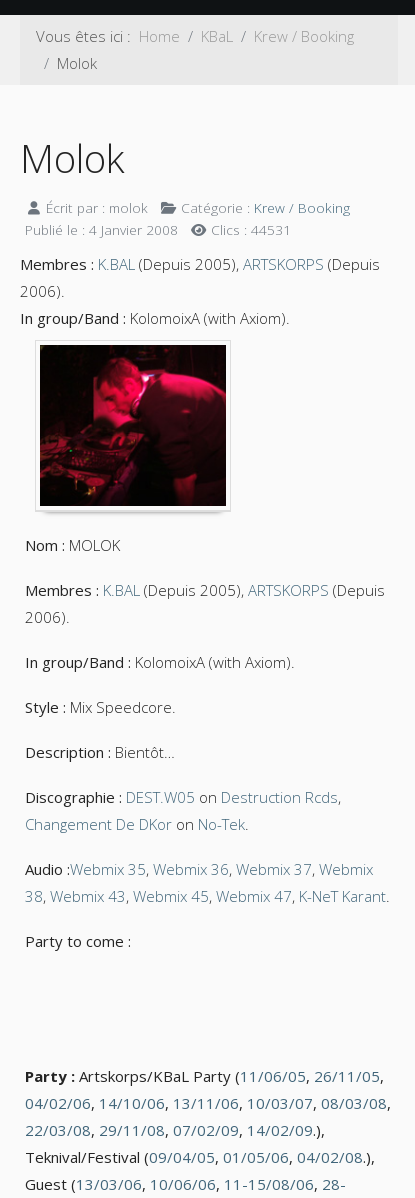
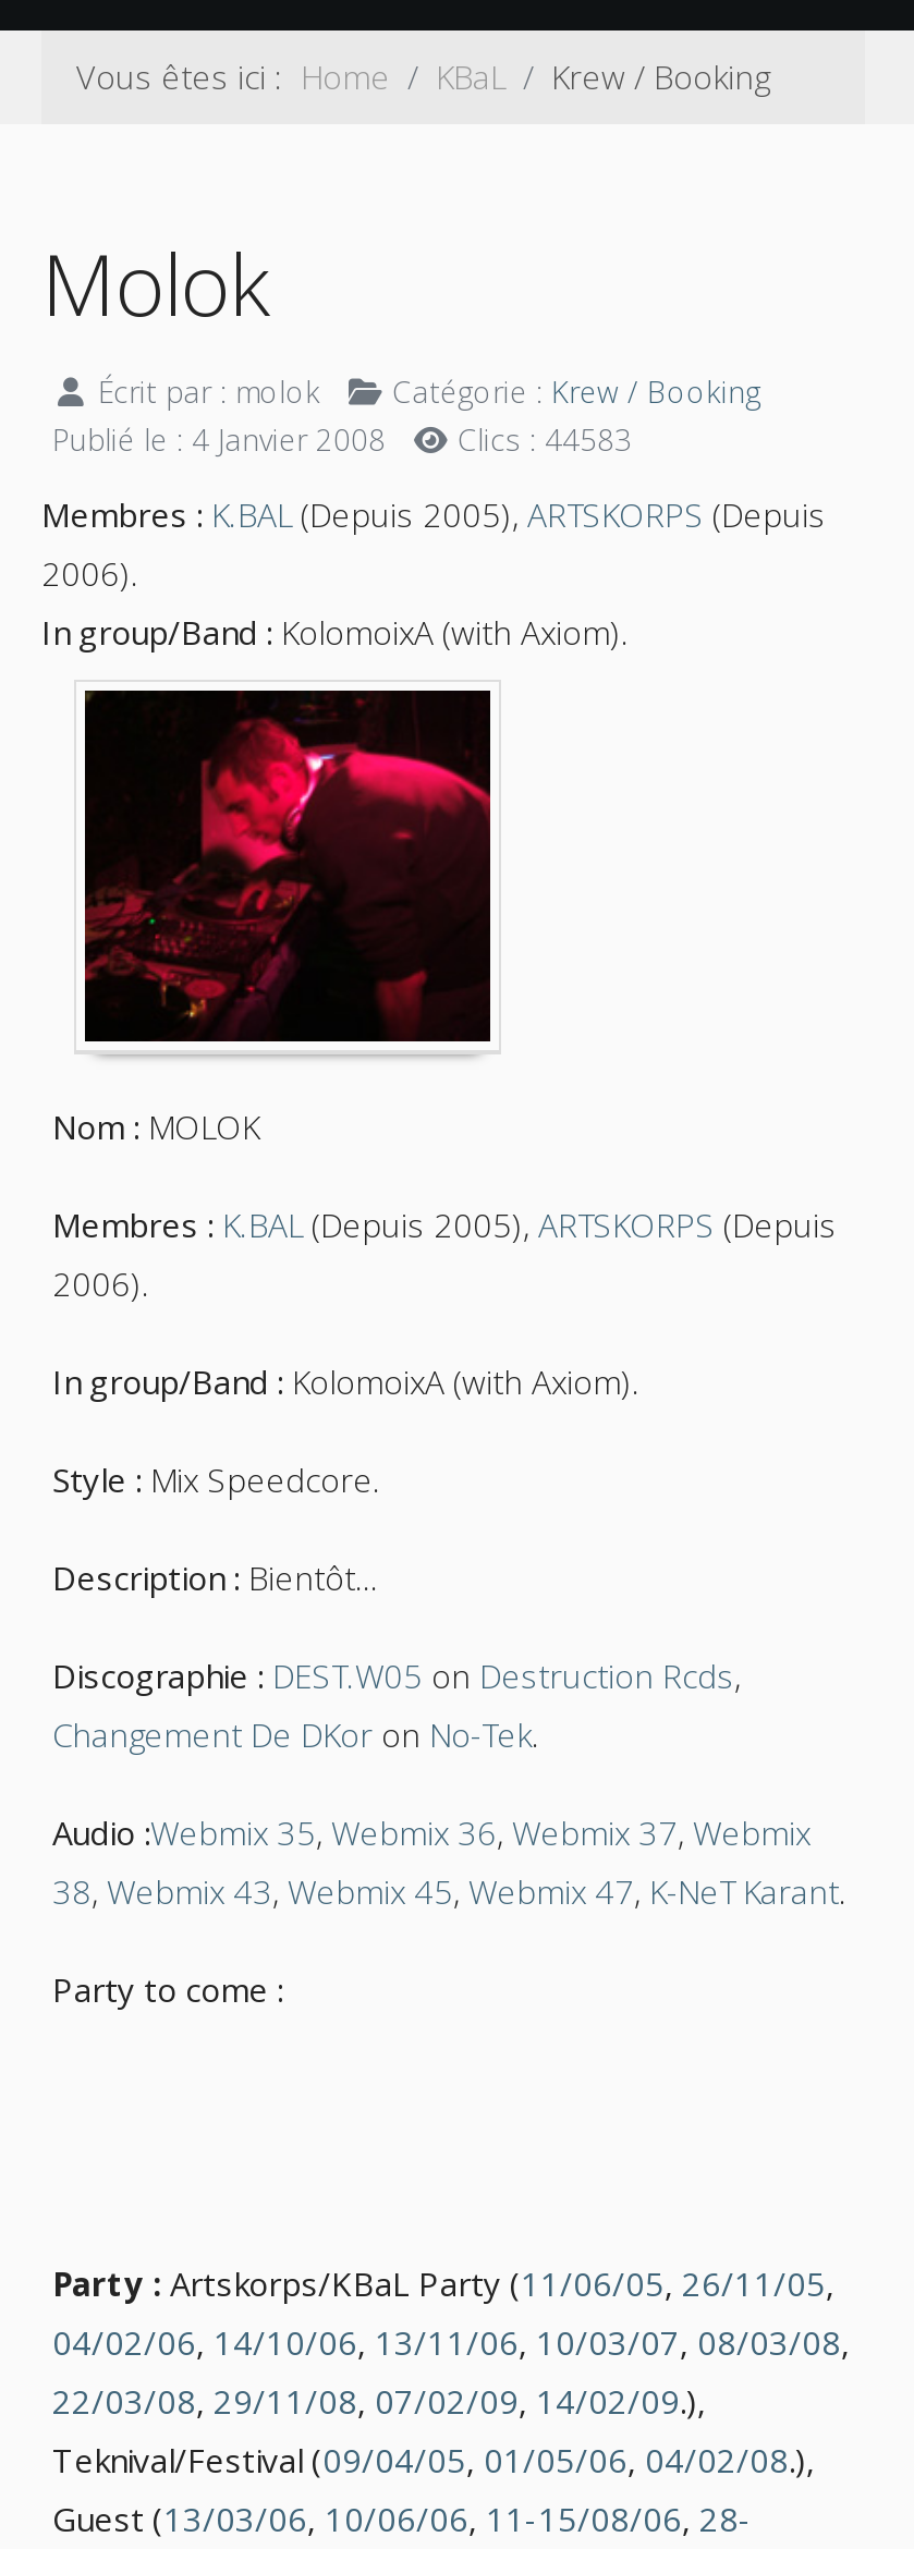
[57,53,97,73] Molok -> none
[25,220,291,239] Publié le : 4 Janvier 2008 Clics : 44531 -> [52,418,632,460] Publié le : 4 Janvier 2008 Clics : 44583

